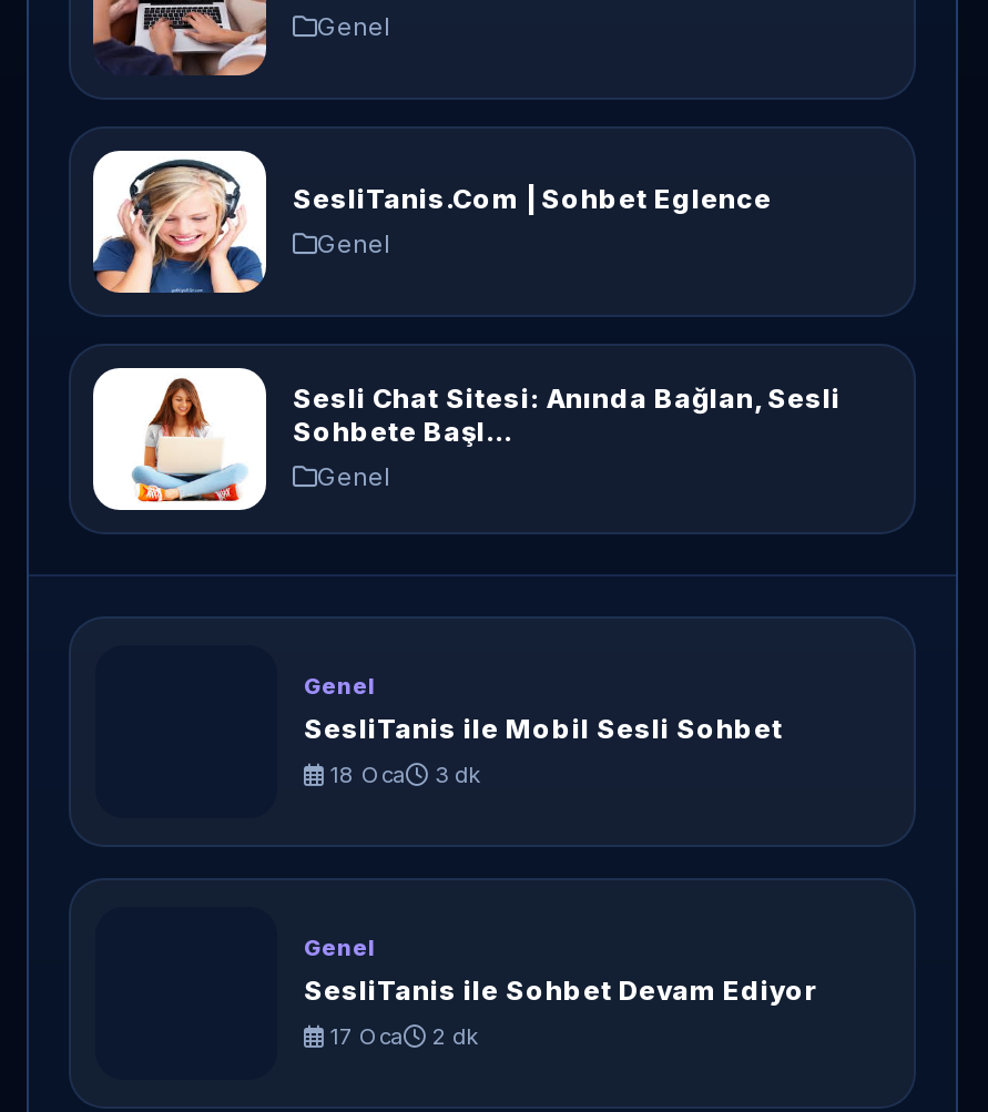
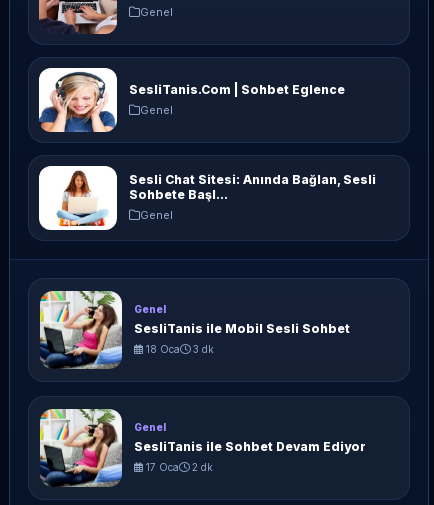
none -> [39,290,123,370] [image]
none -> [39,408,123,488] [image]

